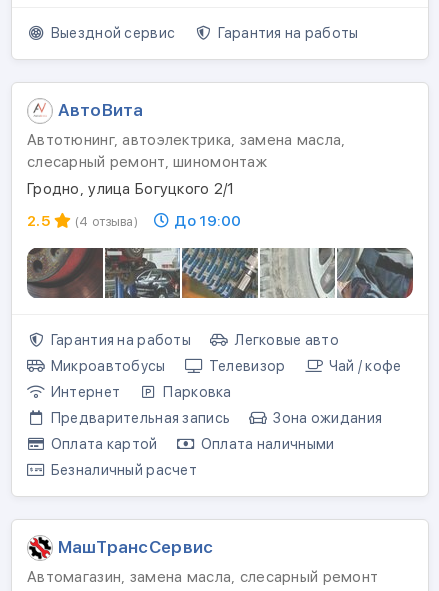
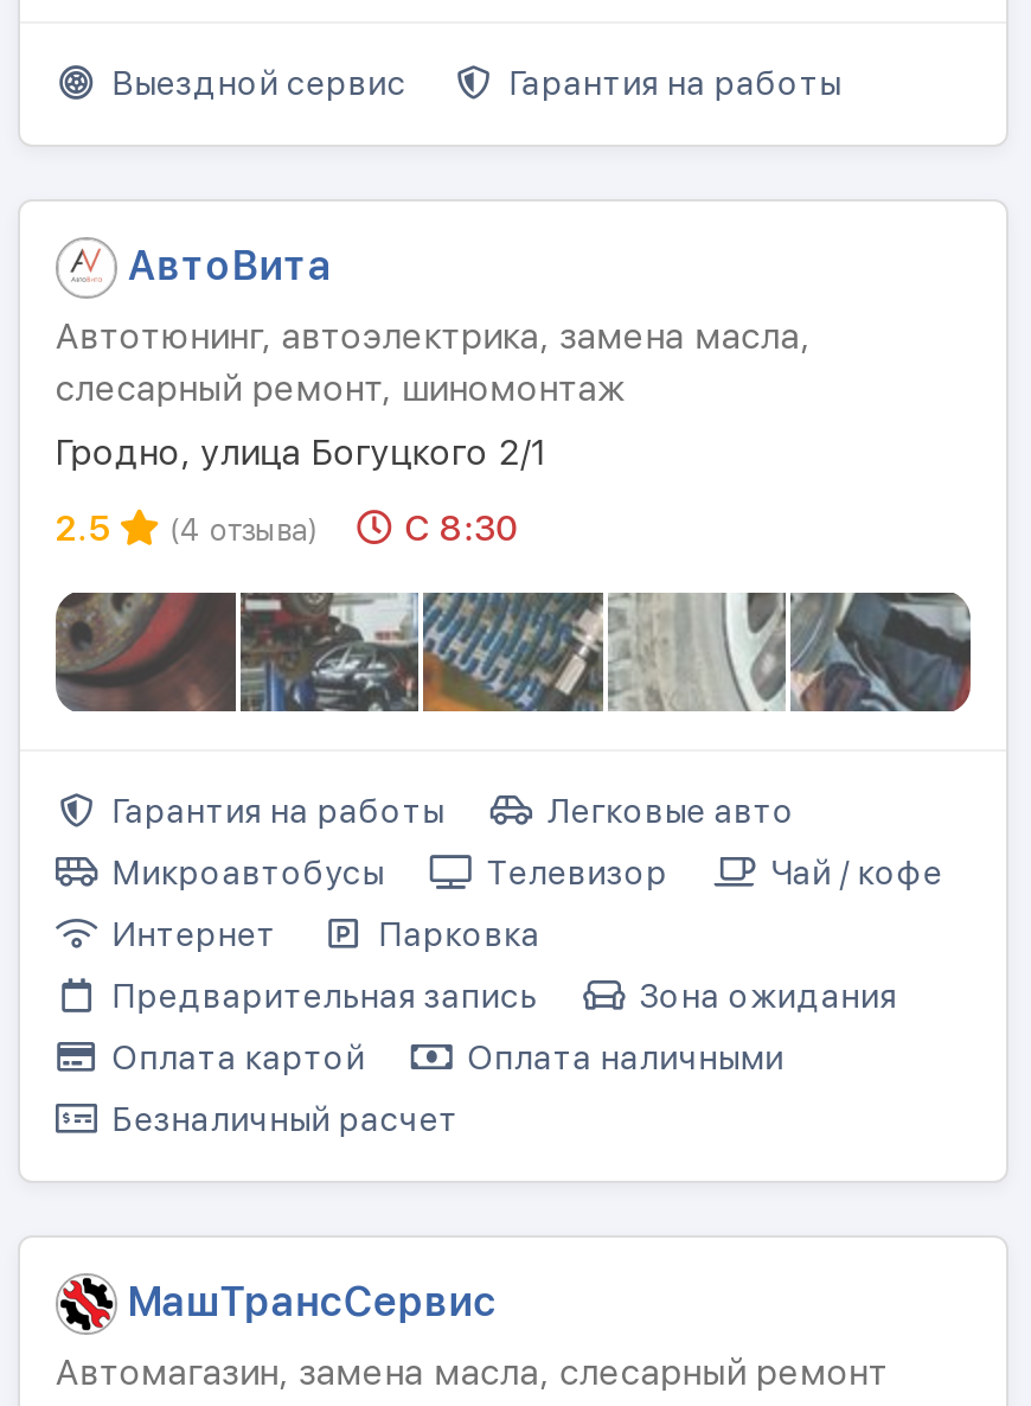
[171,211,242,229] До 19:00 -> [397,506,520,549] С 8:30

